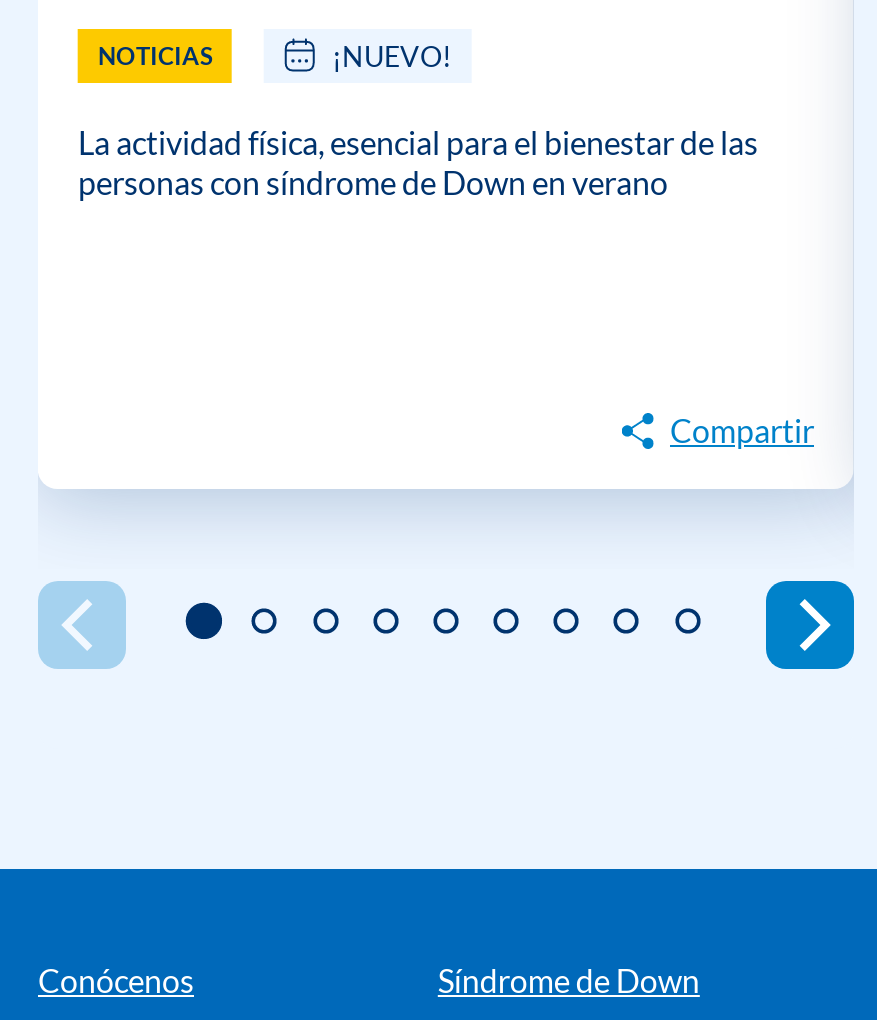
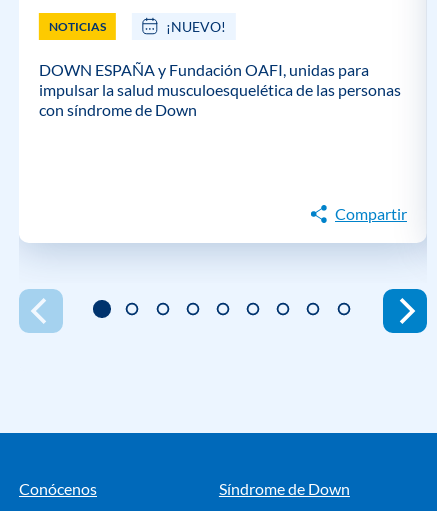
[78,123,758,201] La actividad física, esencial para el bienestar de las | personas con síndrome de Down en verano -> [39,60,401,119] DOWN ESPAÑA y Fundación OAFI, unidas para | impulsar la salud musculoesquelética de las personas | con síndrome de Down

